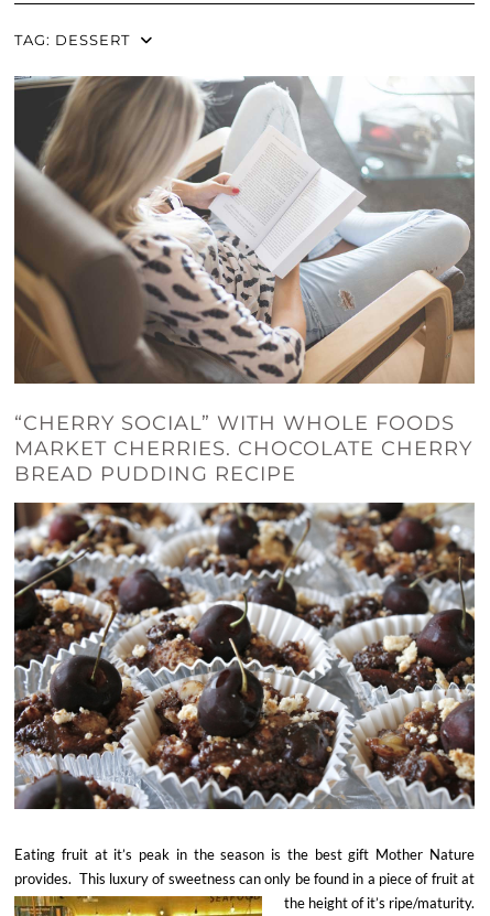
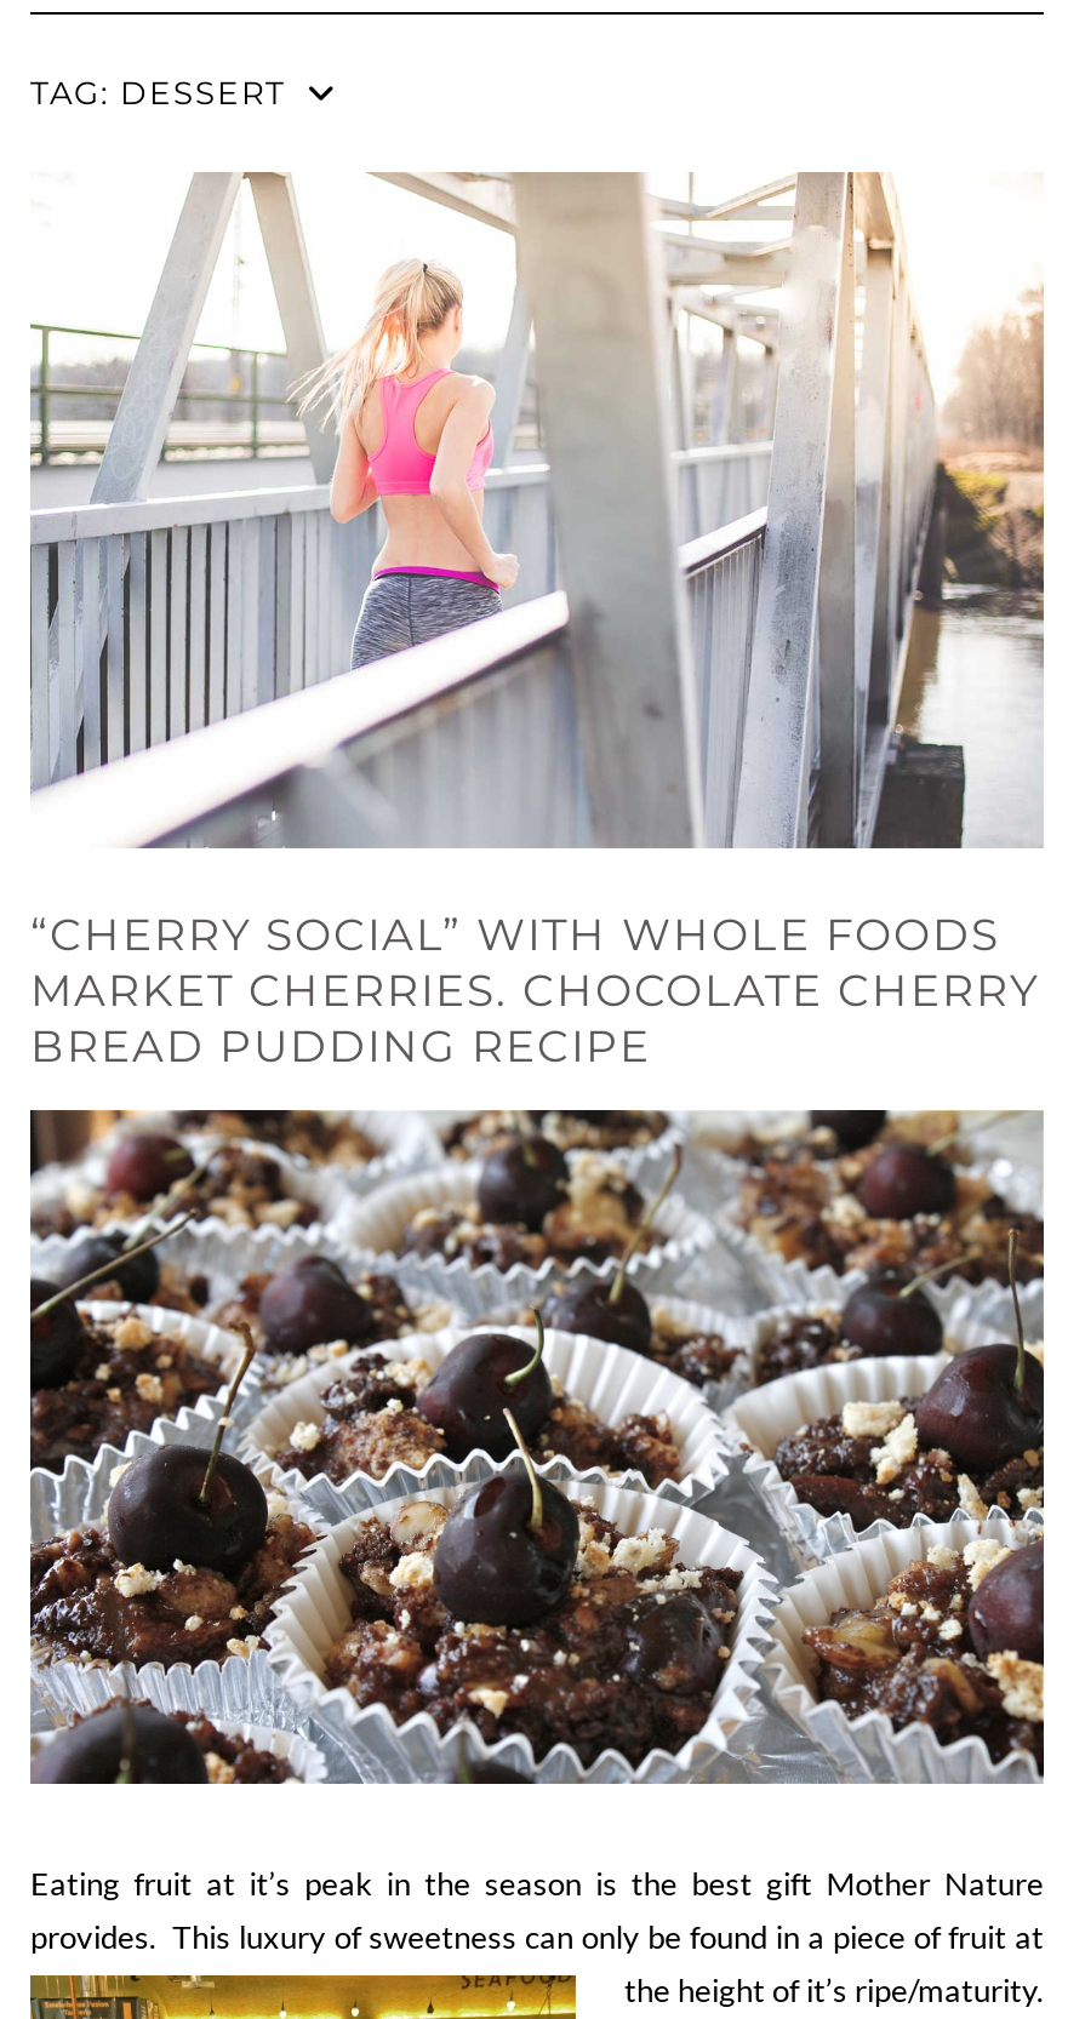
[13,75,476,385] [image] -> [30,170,1044,848] [image]

